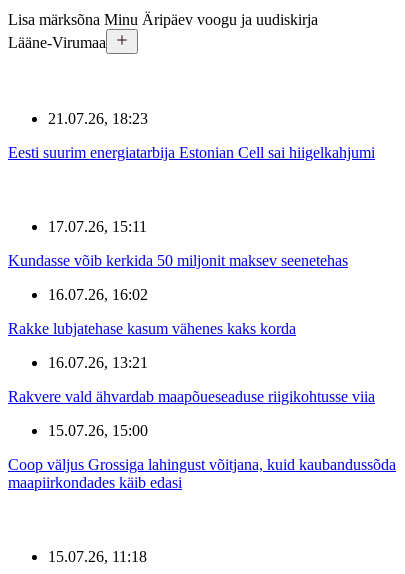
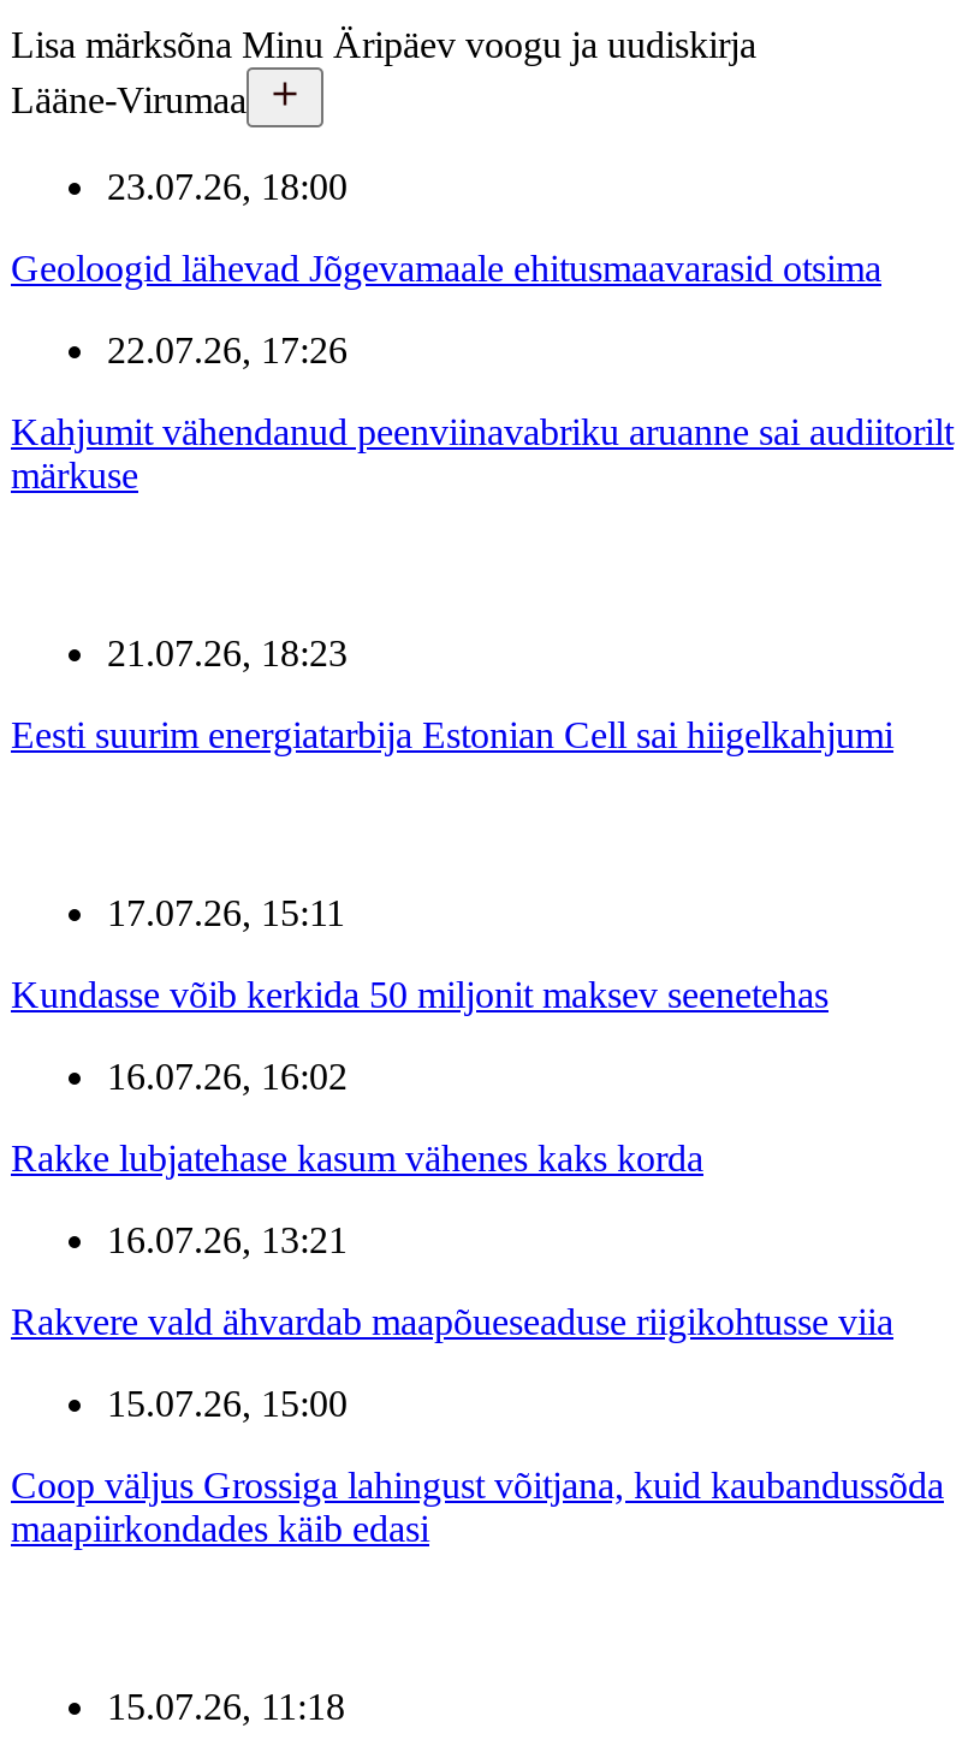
none -> [11,166,954,495] 23.07.26, 18:00 | Geoloogid lähevad Jõgevamaale ehitusmaavarasid otsima | 22.07.26, 17:26 | Kahjumit vähendanud peenviinavabriku aruanne sai audiitorilt | märkuse

